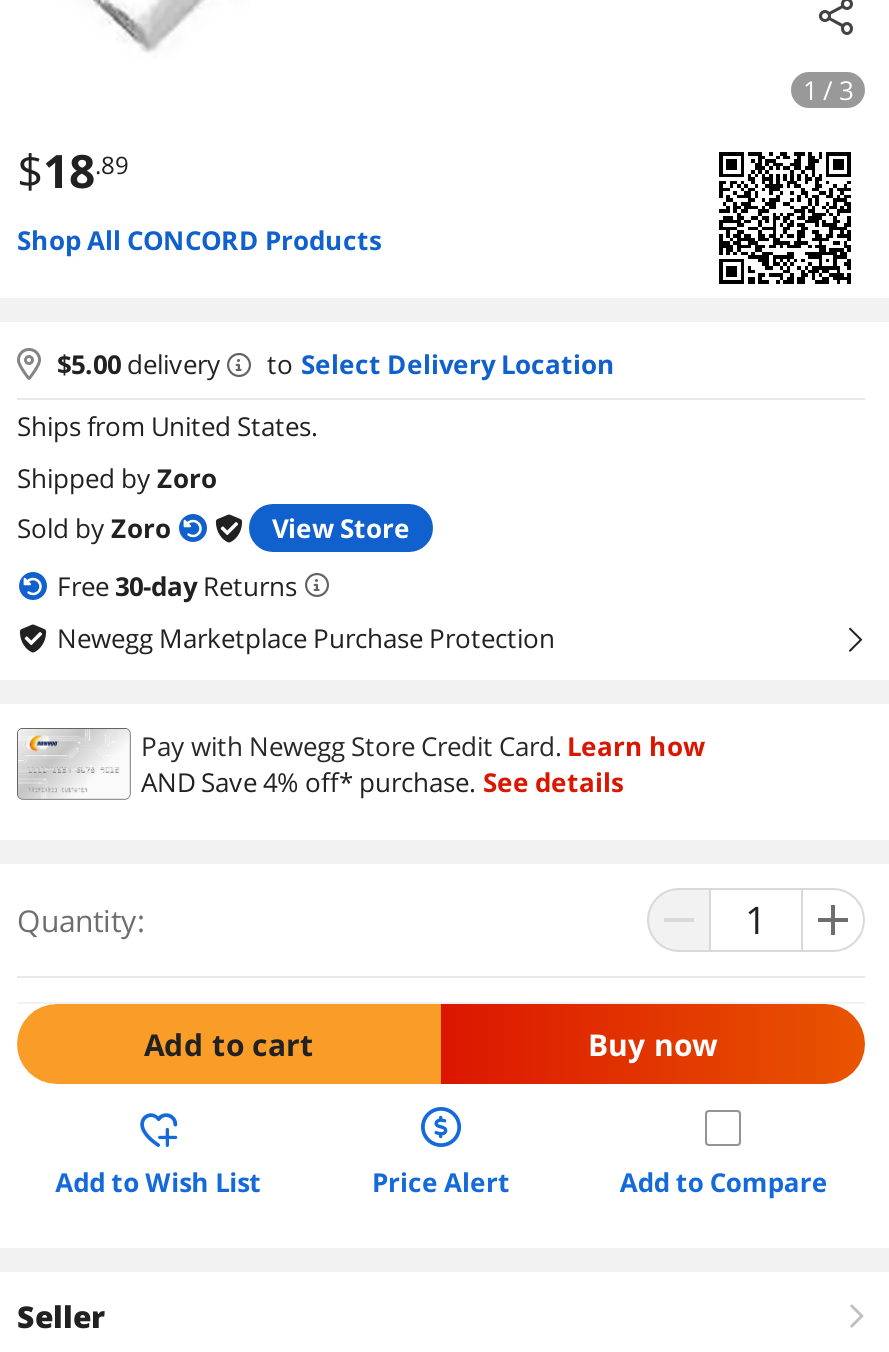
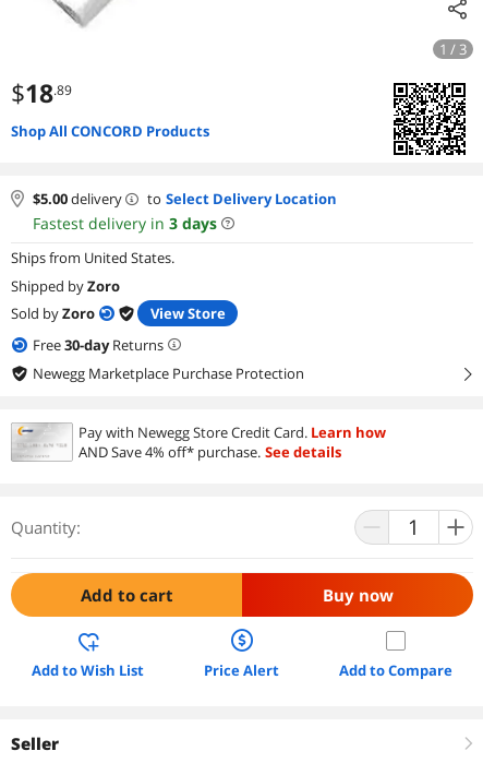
none -> [33,213,217,234] Fastest delivery in 3 days

